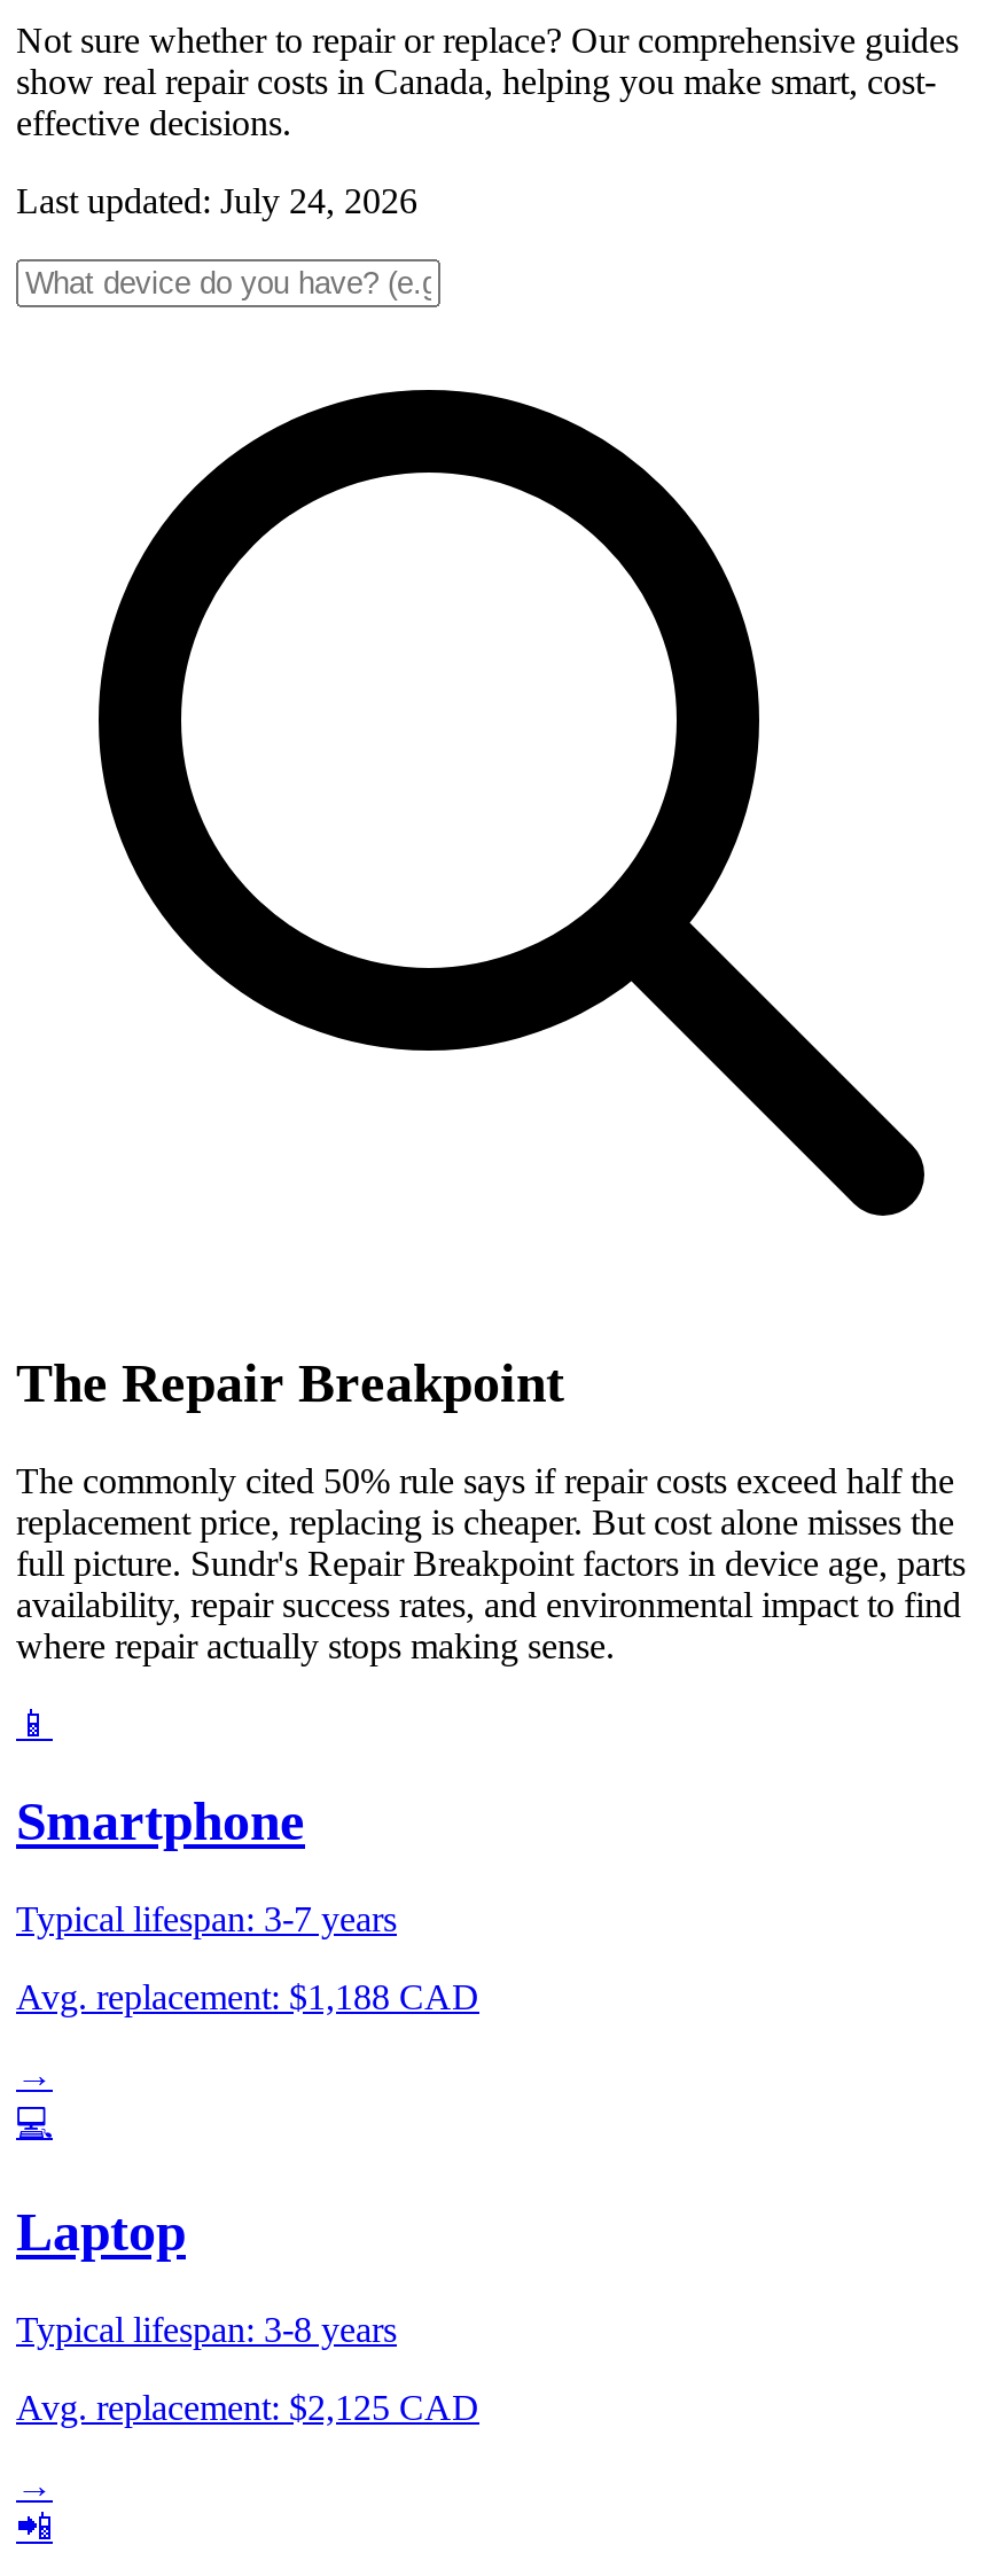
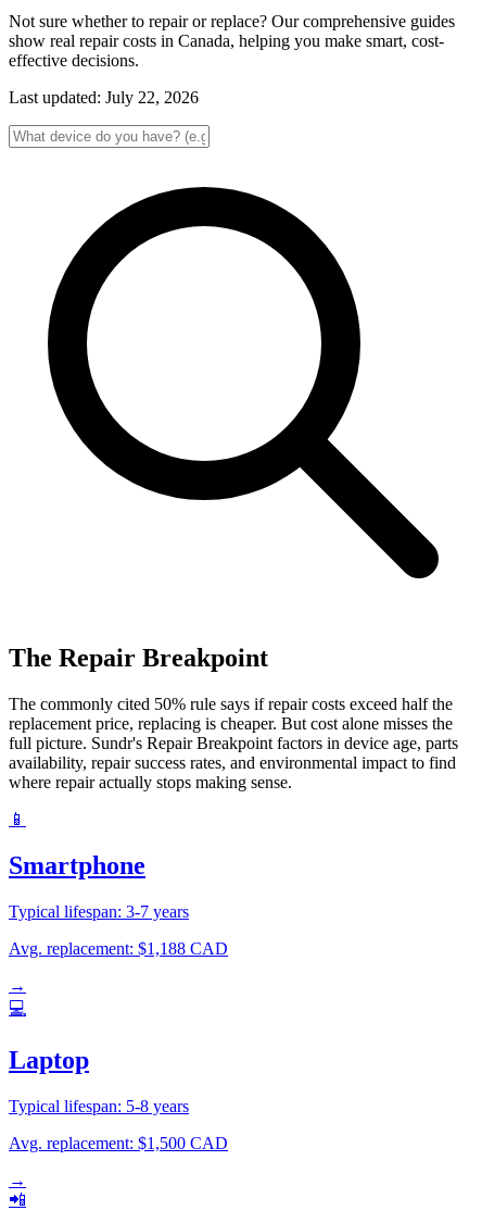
[16,181,417,220] Last updated: July 24, 2026 -> [9,88,199,106] Last updated: July 22, 2026
[16,2311,397,2350] Typical lifespan: 3-8 years -> [9,1097,189,1116] Typical lifespan: 5-8 years
[16,2389,479,2428] Avg. replacement: $2,125 CAD -> [9,1134,228,1153] Avg. replacement: $1,500 CAD

